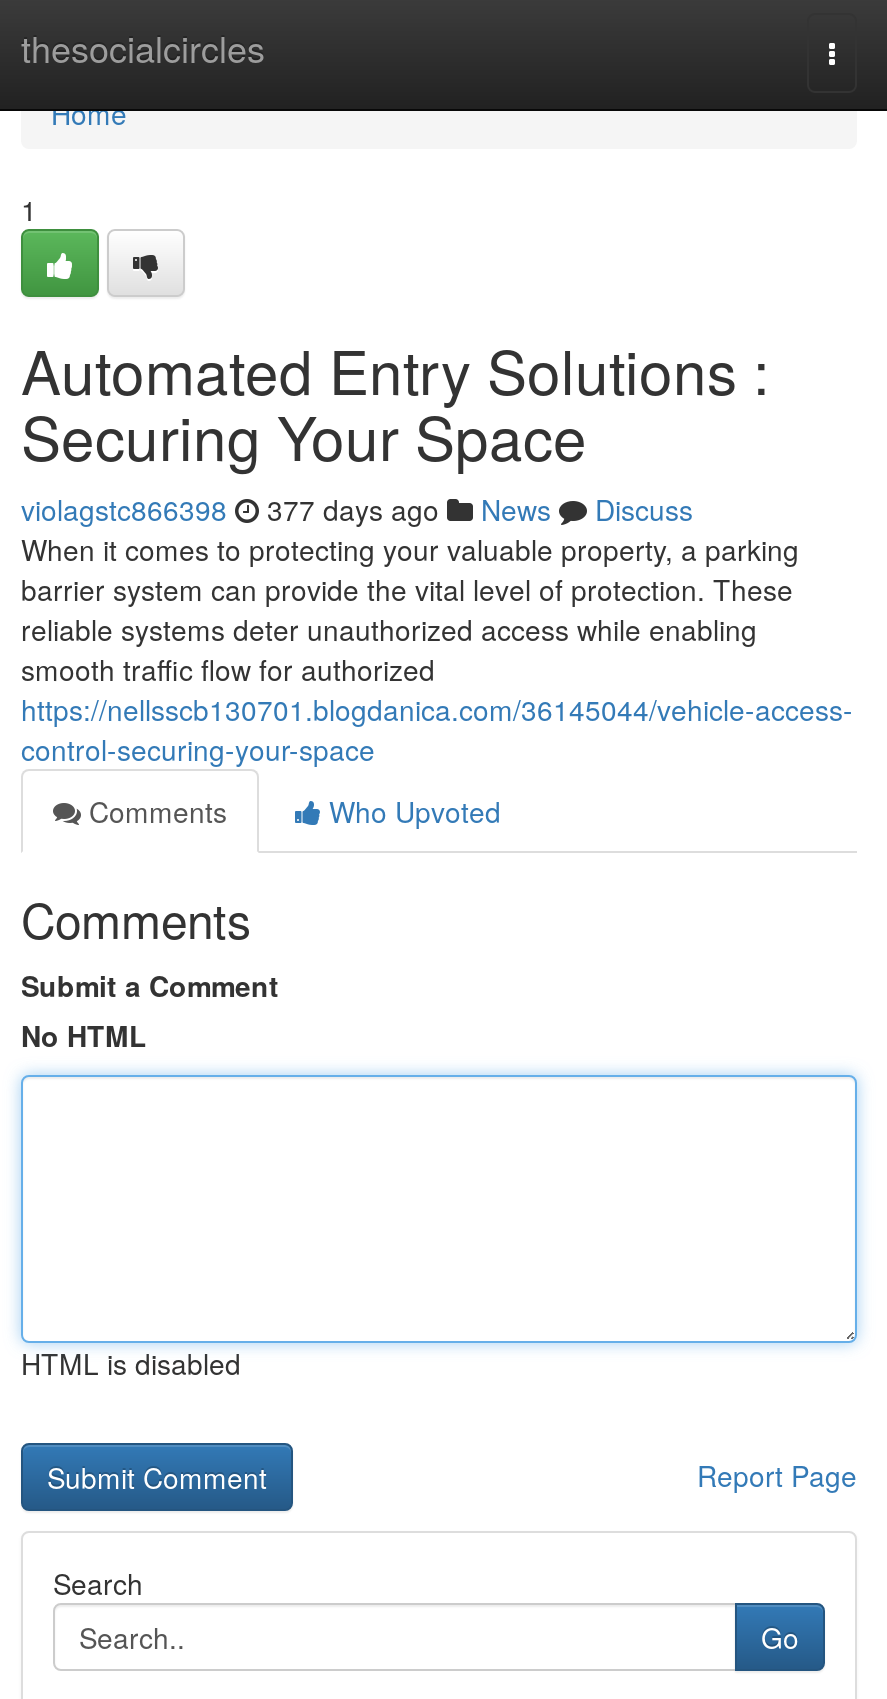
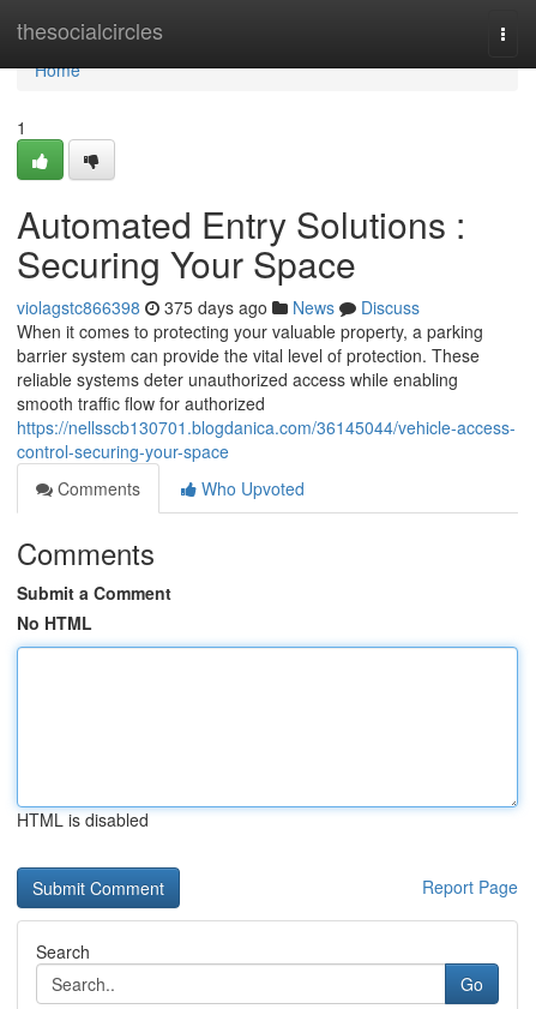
[21,489,693,529] violagstc866398 377 days ago News Discuss -> [17,295,420,319] violagstc866398 375 days ago News Discuss

